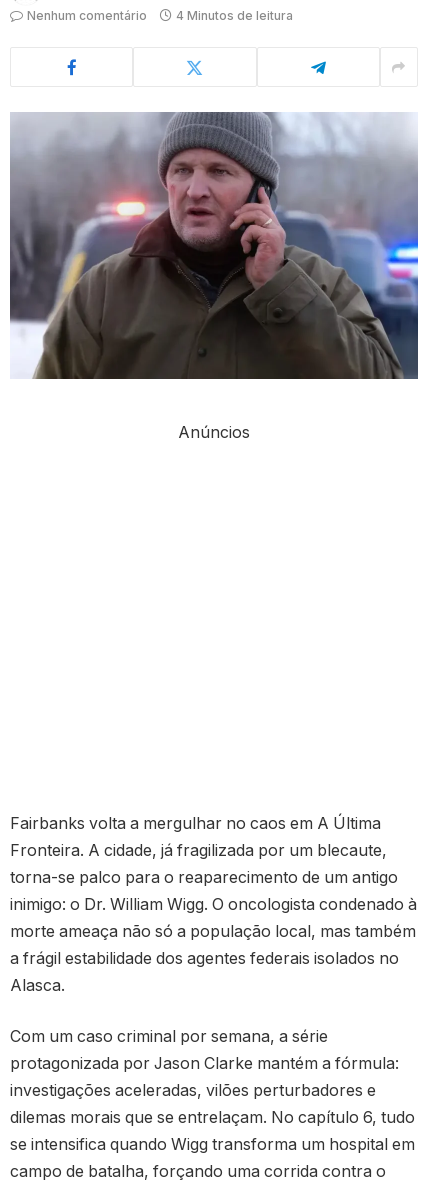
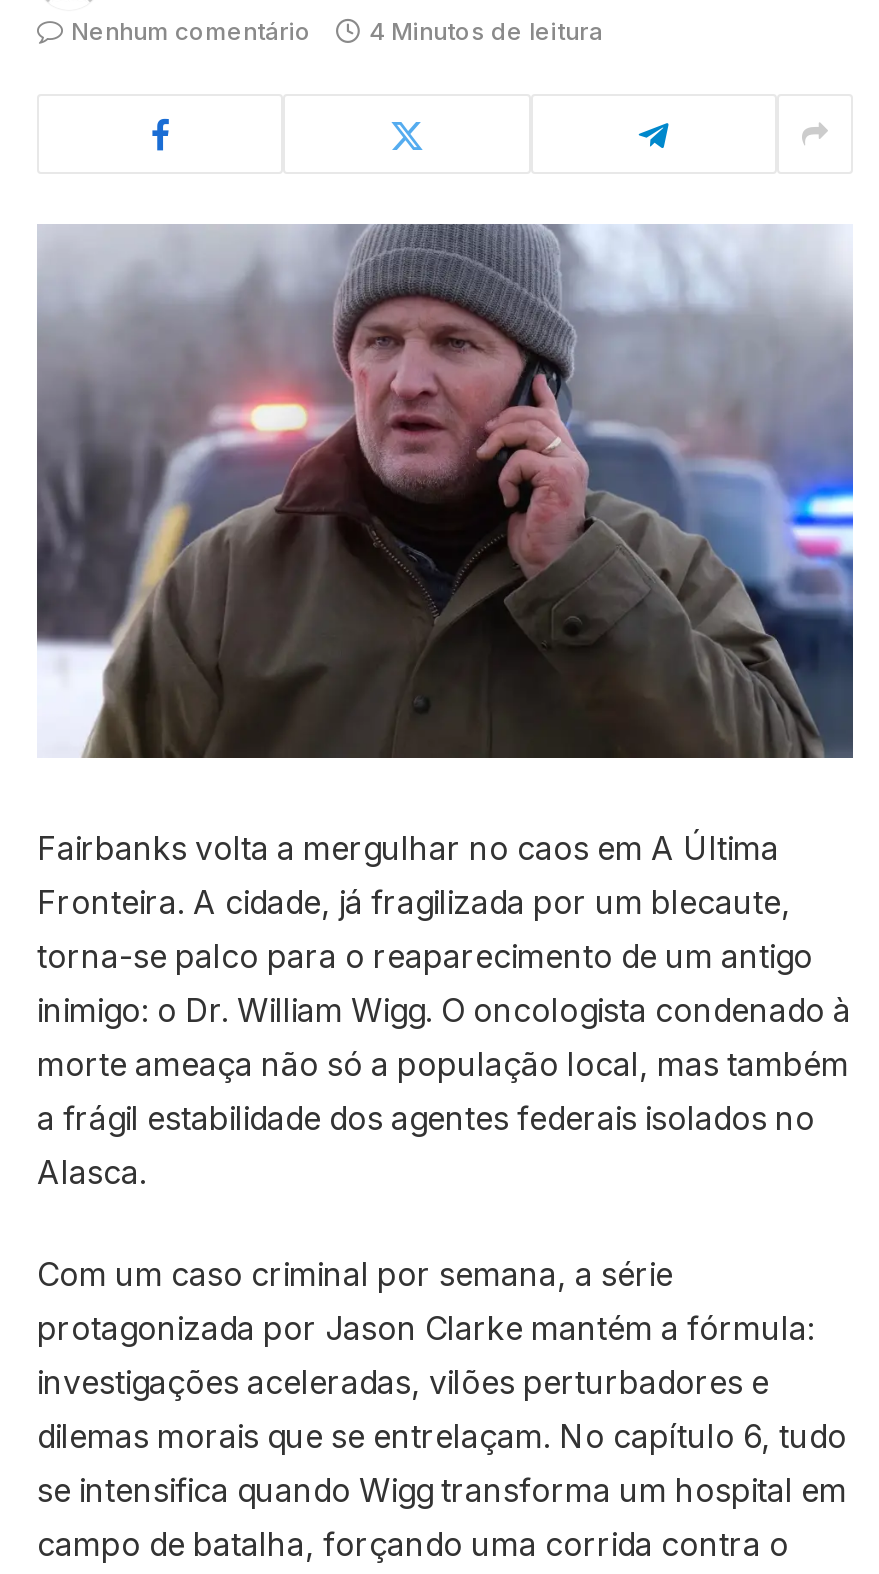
[178,423,250,442] Anúncios -> none

